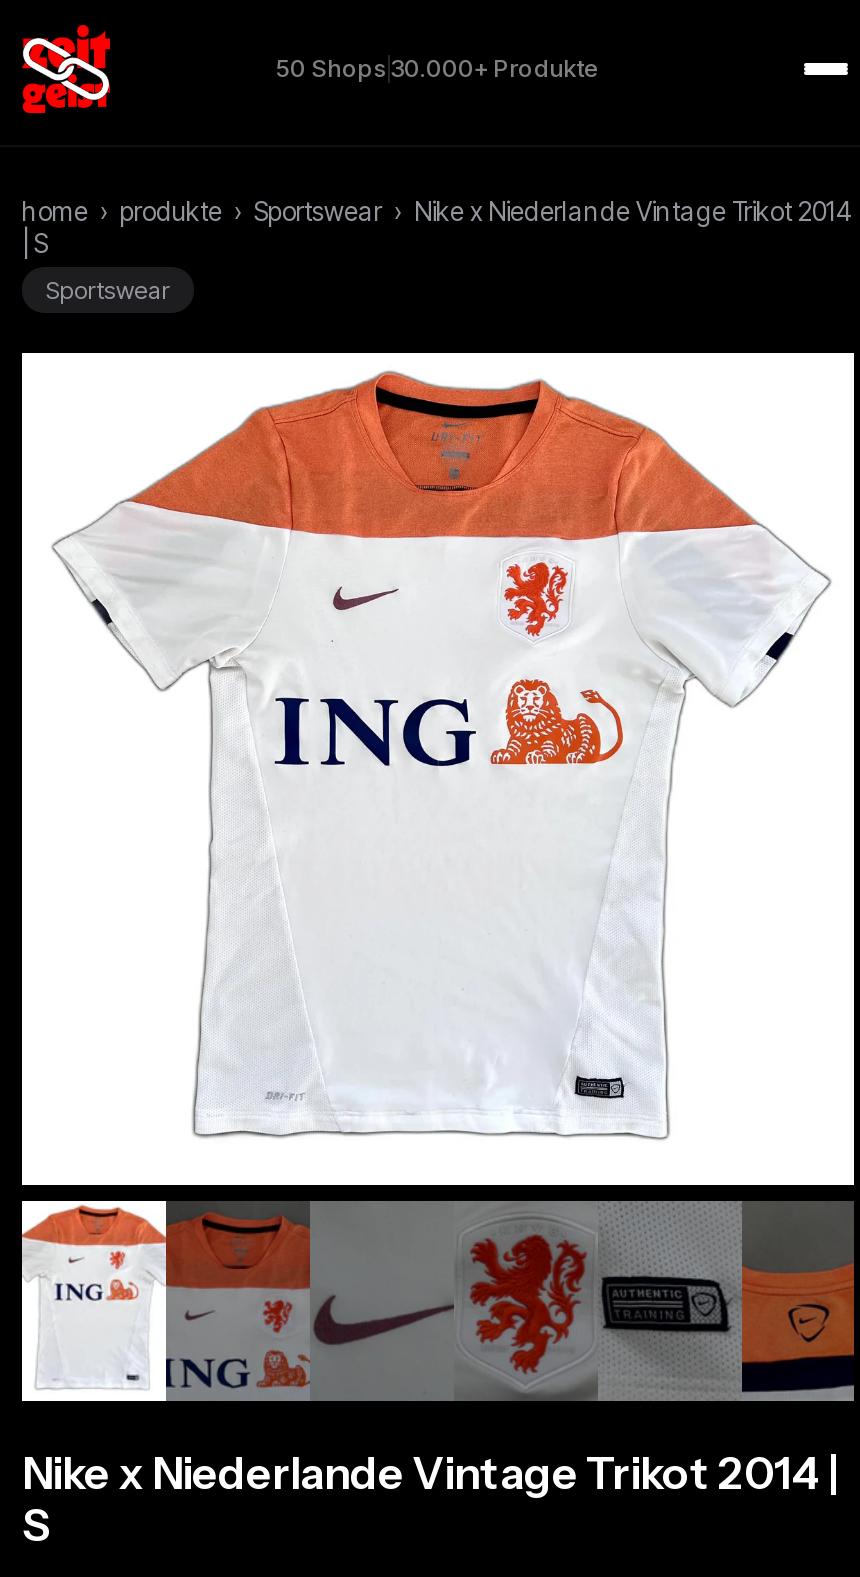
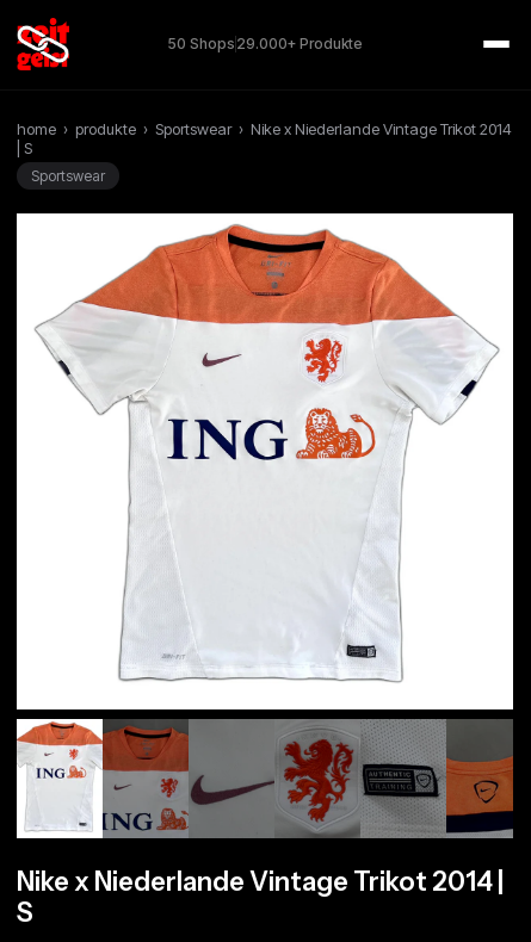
[276,53,600,83] 50 Shops 30.000+ Produkte -> [168,35,362,52] 50 Shops 29.000+ Produkte

